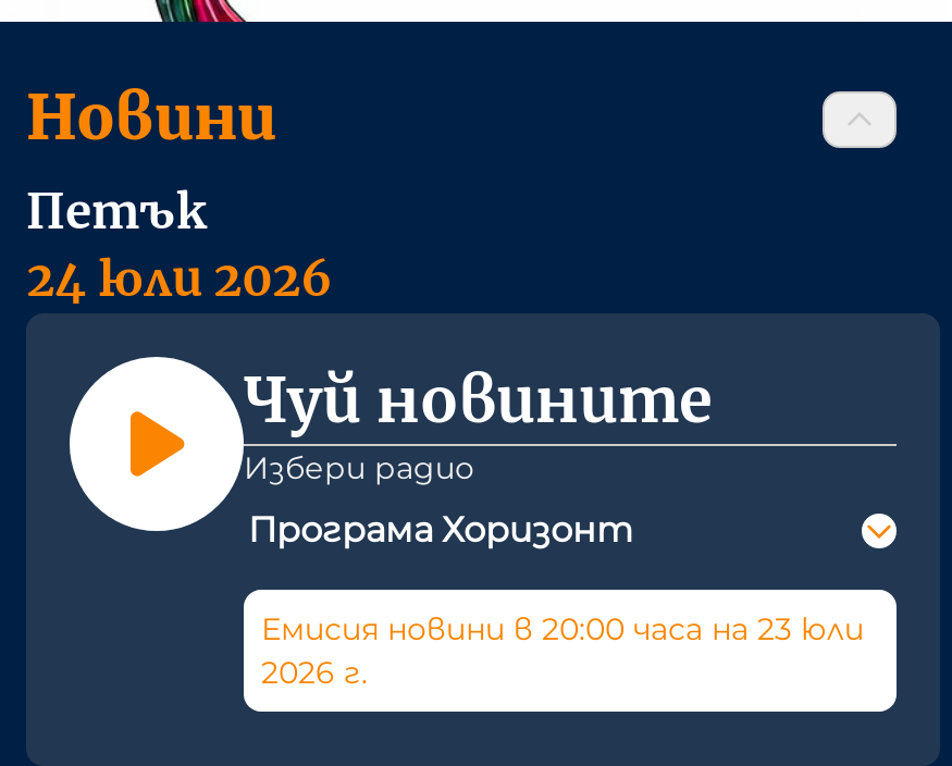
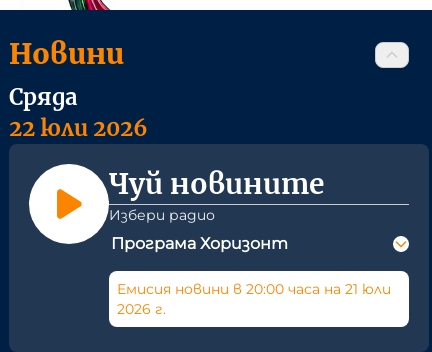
[26,181,333,309] Петък | 24 юли 2026 -> [9,83,148,142] Сряда | 22 юли 2026
[261,610,864,649] Емисия новини в 20:00 часа на 23 юли -> [117,280,391,298] Емисия новини в 20:00 часа на 21 юли

